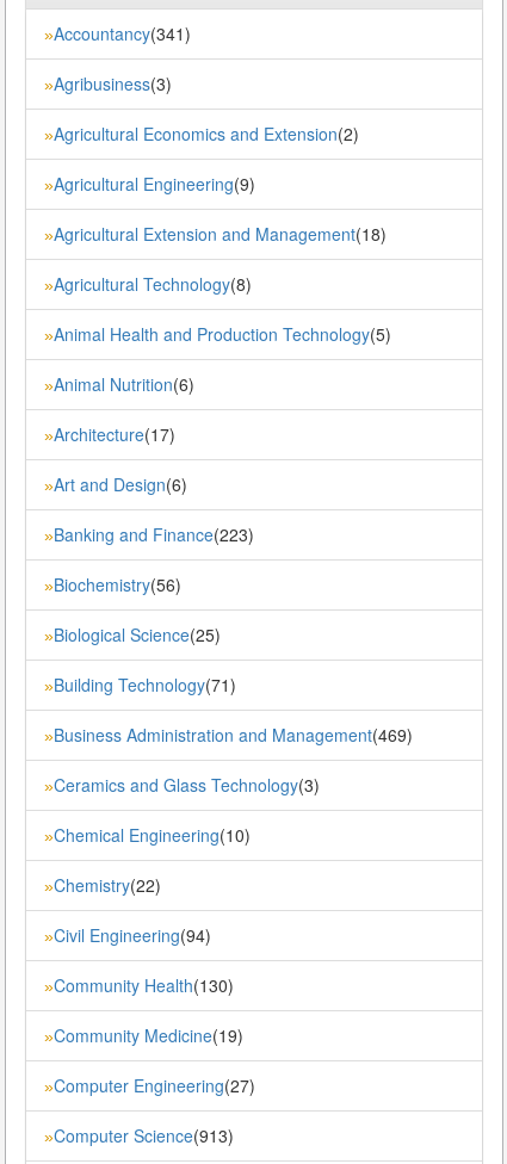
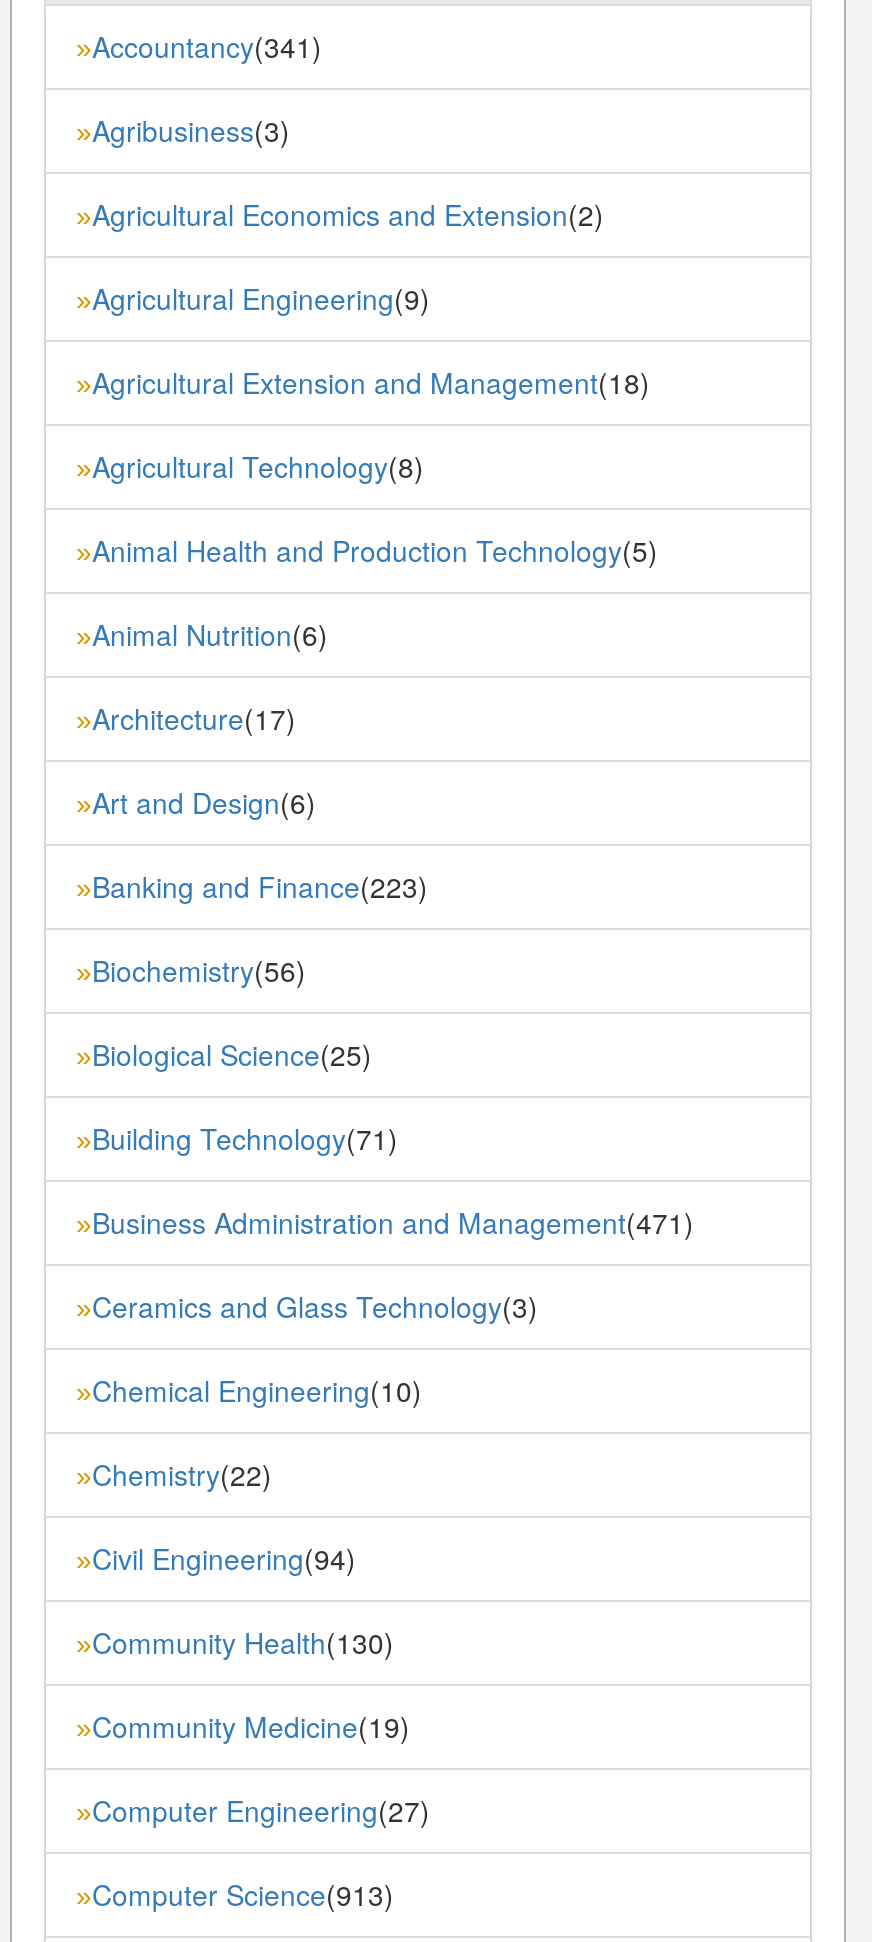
[44,723,413,746] »Business Administration and Management(469) -> [76,1202,694,1242] »Business Administration and Management(471)

